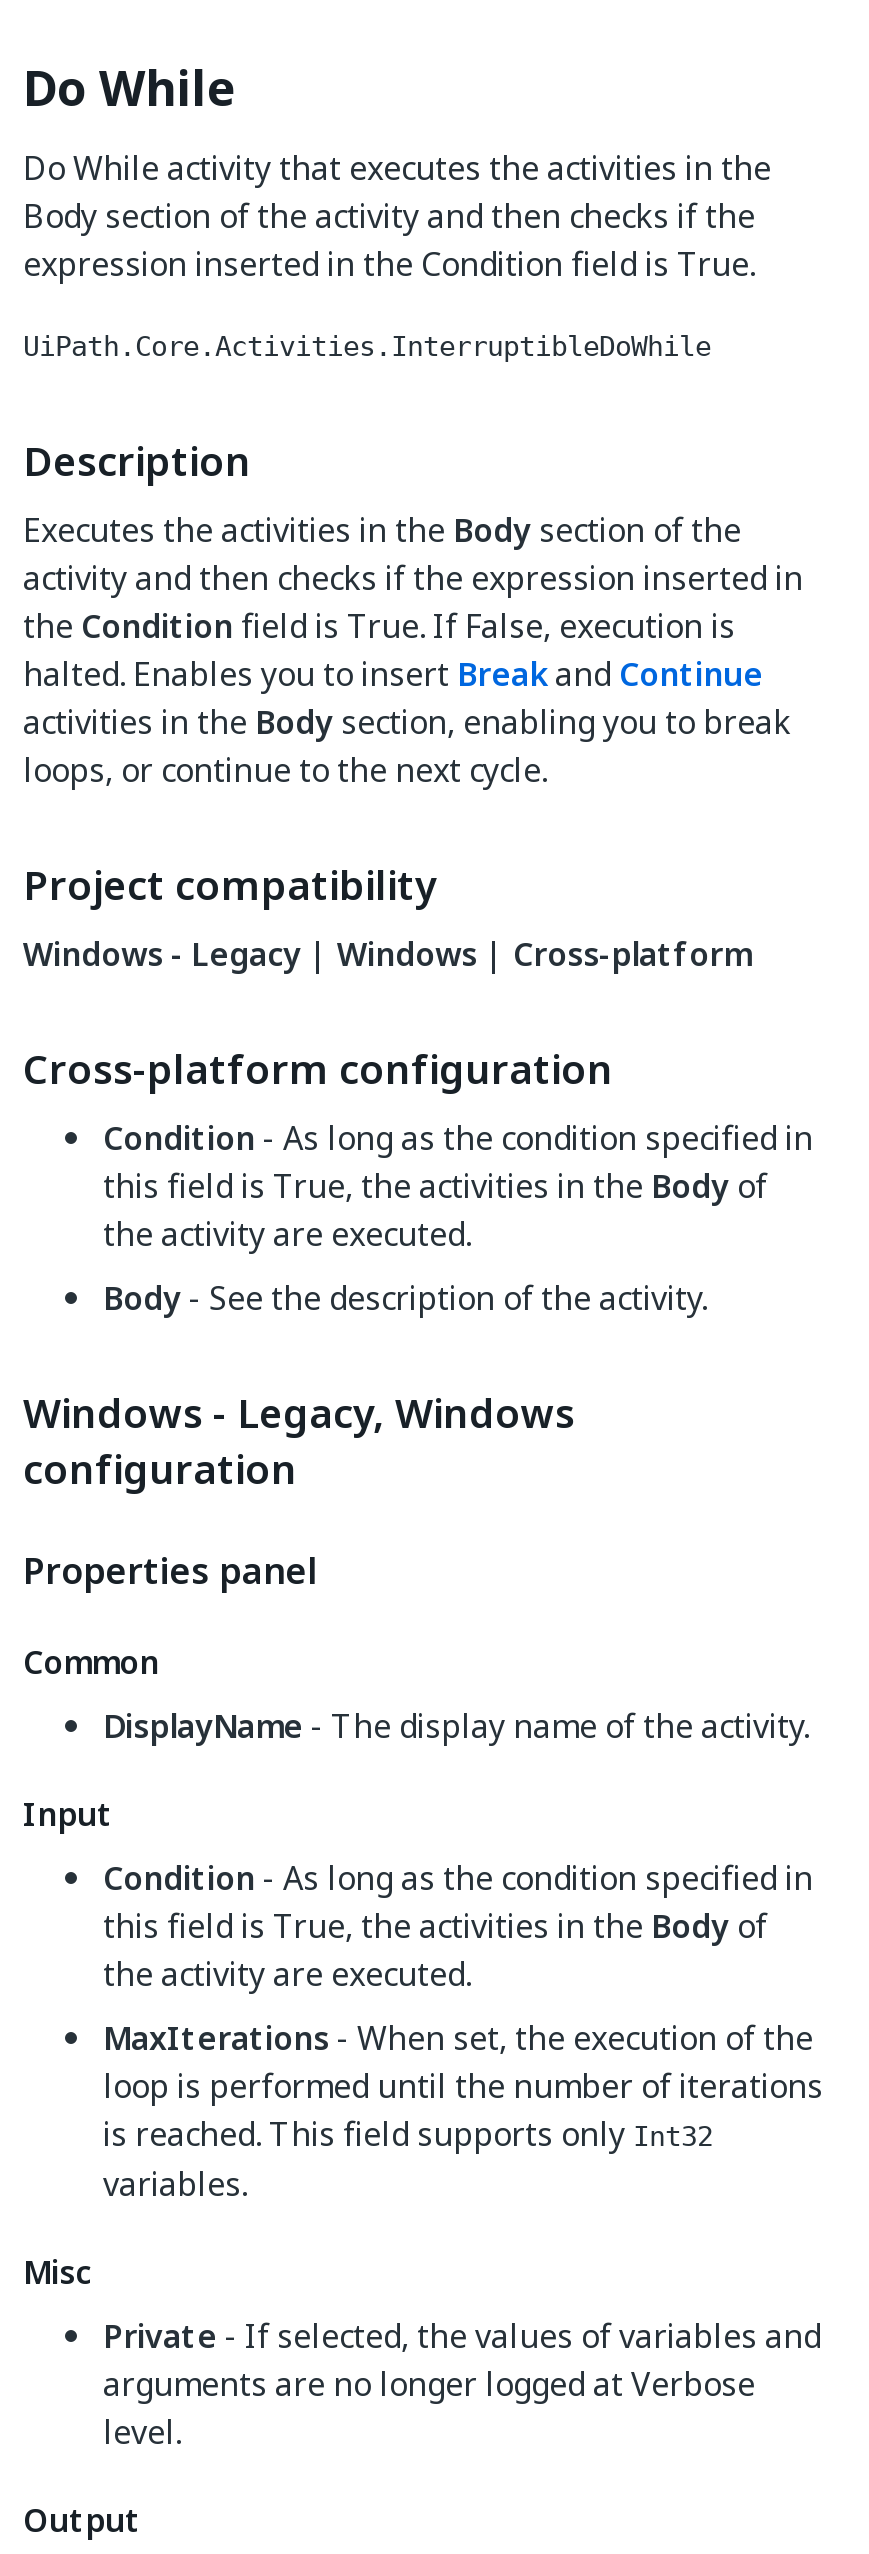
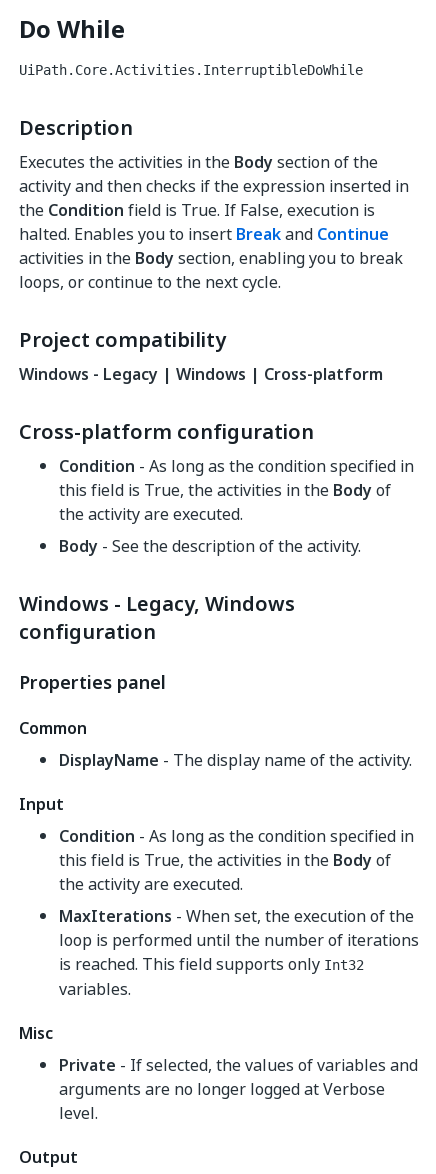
[23,144,771,288] Do While activity that executes the activities in the | Body section of the activity and then checks if the | expression inserted in the Condition field is True. -> none

